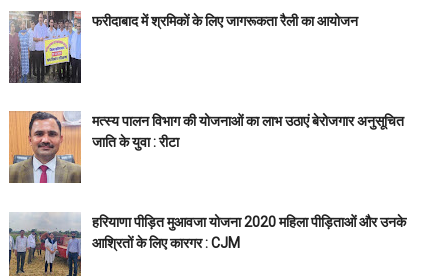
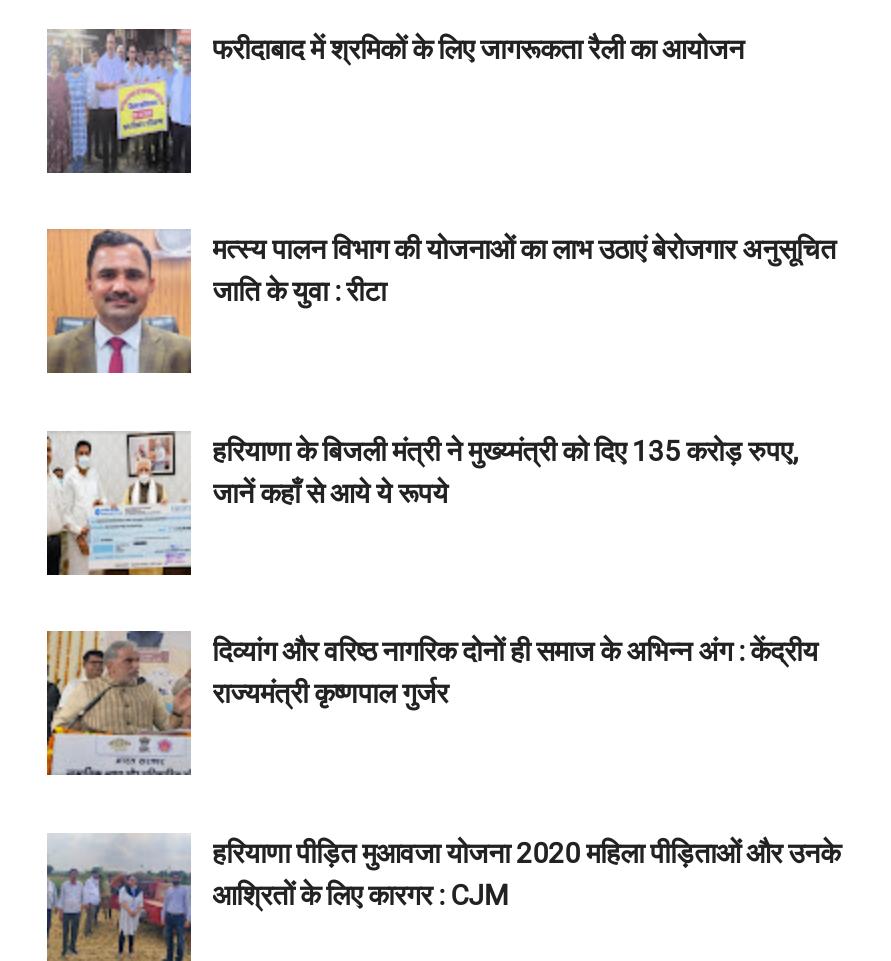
none -> [45,431,798,577] [image] | हरियाणा के बिजली मंत्री ने मुख्य्मंत्री को दिए 135 करोड़ रुपए, | जानें कहाँ से आये ये रूपये
none -> [45,629,818,777] [image] | दिव्यांग और वरिष्ठ नागरिक दोनों ही समाज के अभिन्न अंग : केंद्रीय | राज्यमंत्री कृष्णपाल गुर्जर

